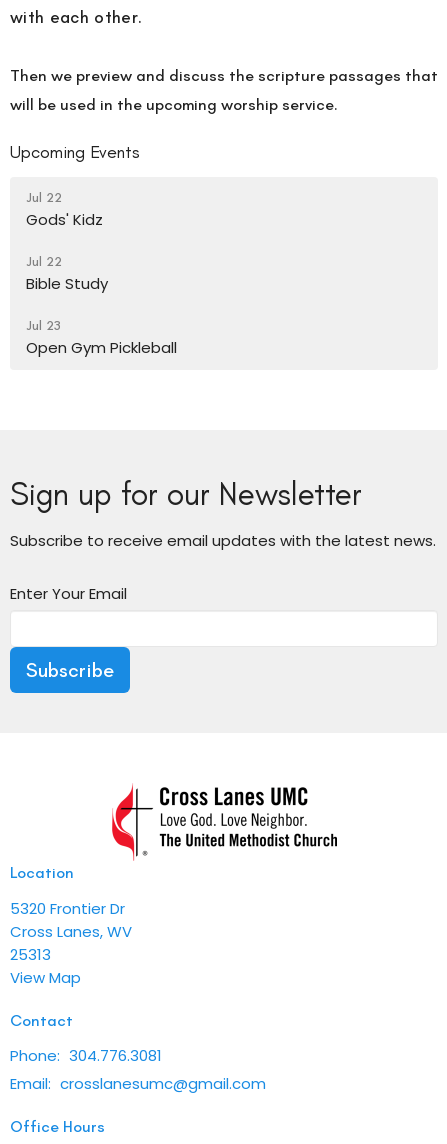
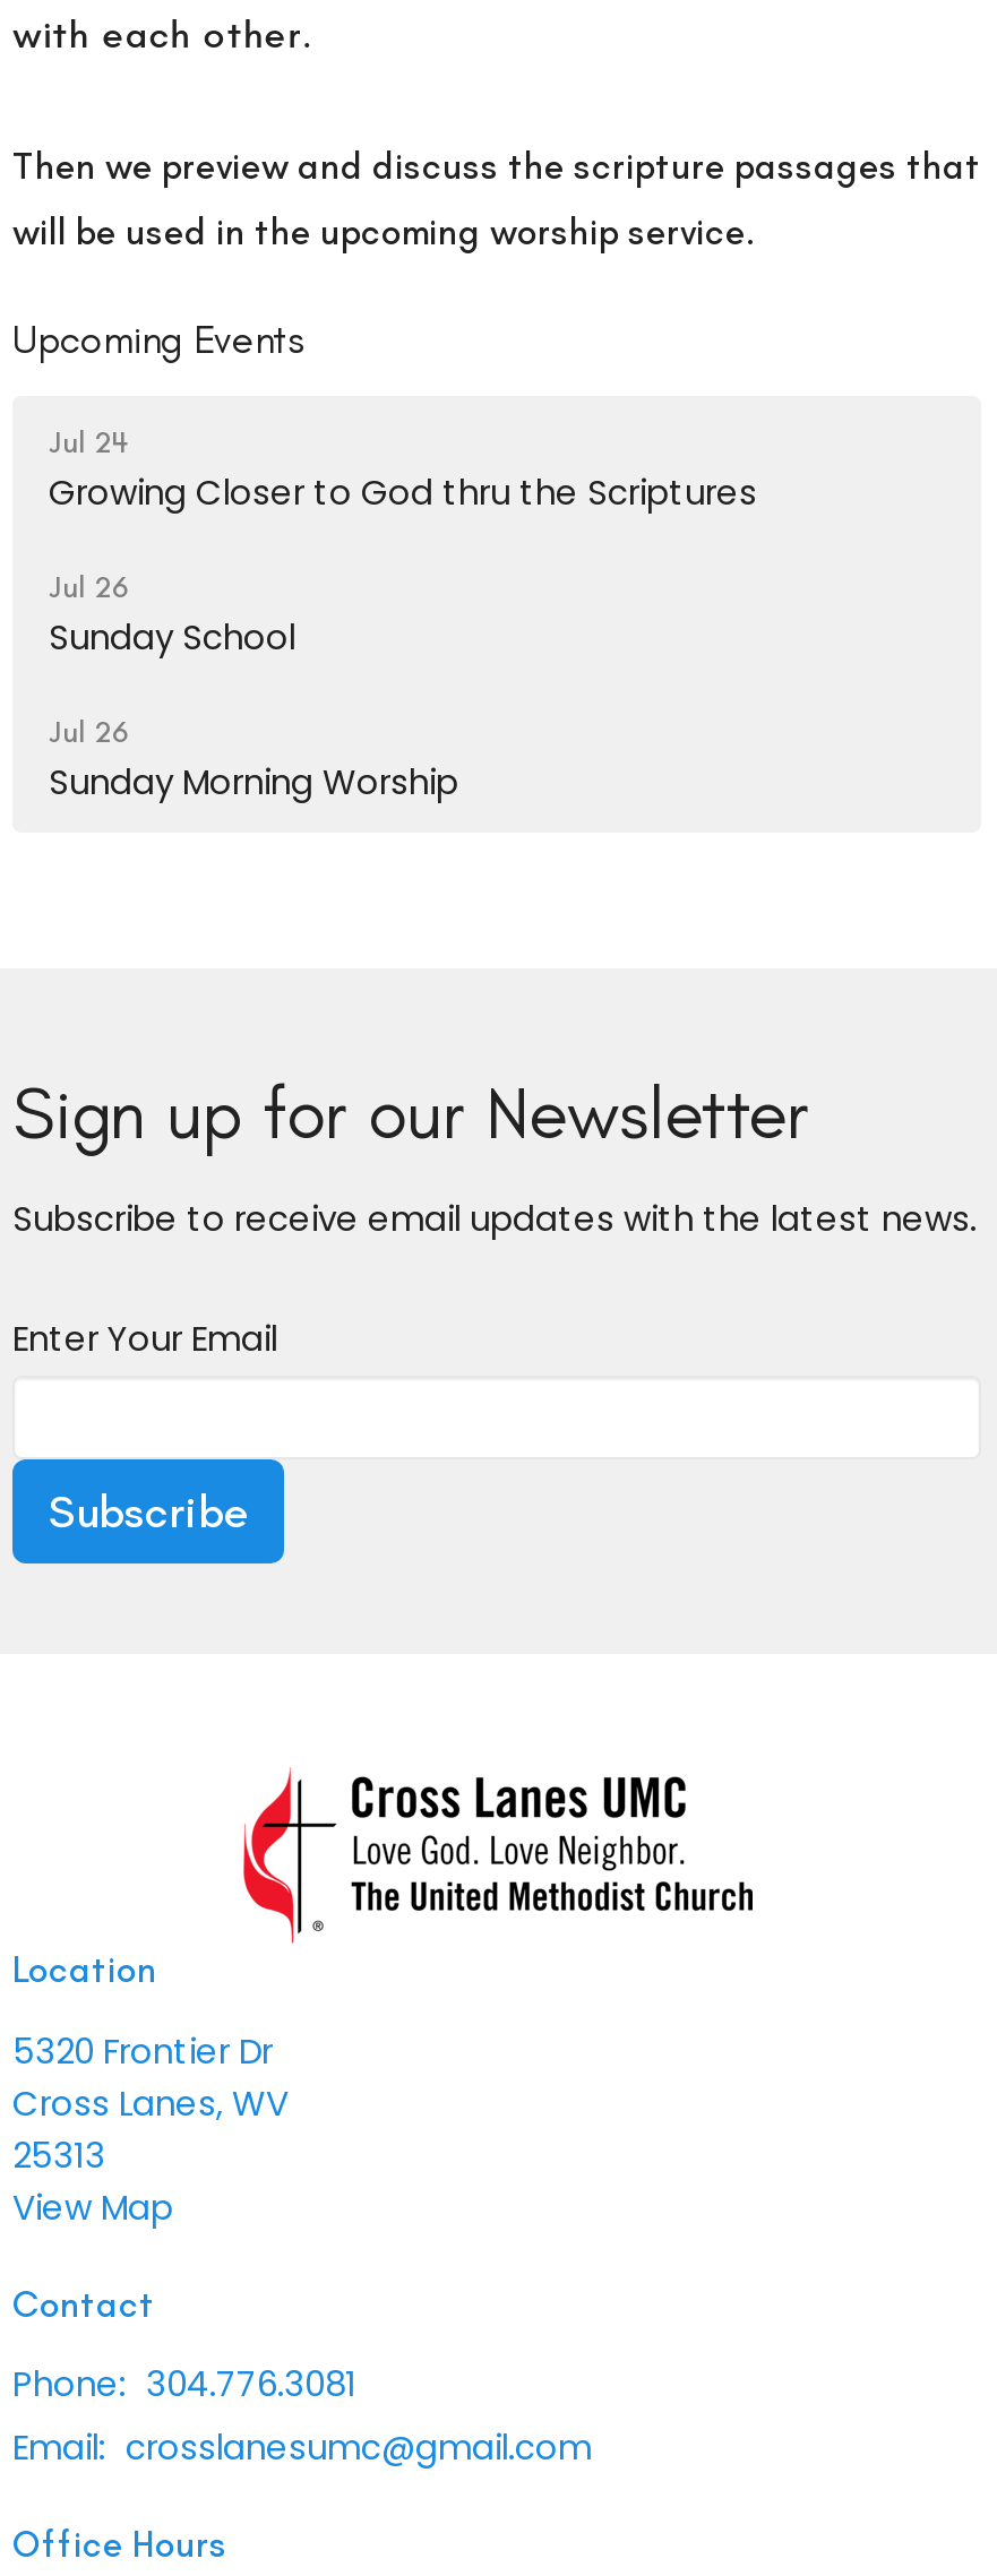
[26,190,103,230] Jul 22 | Gods' Kidz -> [49,426,757,516] Jul 24 | Growing Closer to God thru the Scriptures
[26,254,108,294] Jul 22 | Bible Study -> [49,571,295,661] Jul 26 | Sunday School
[26,318,177,358] Jul 23 | Open Gym Pickleball -> [49,715,458,806] Jul 26 | Sunday Morning Worship

